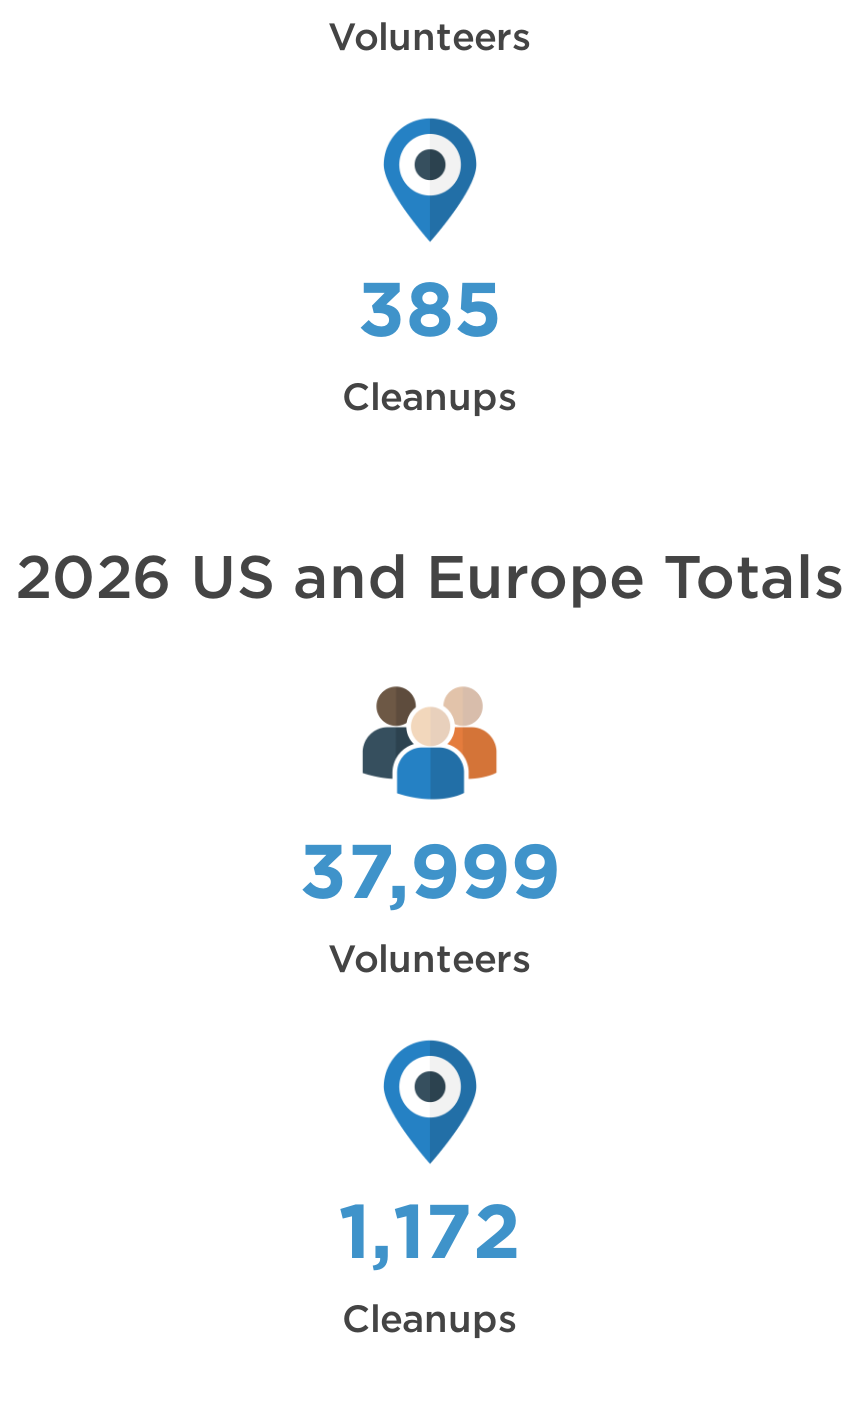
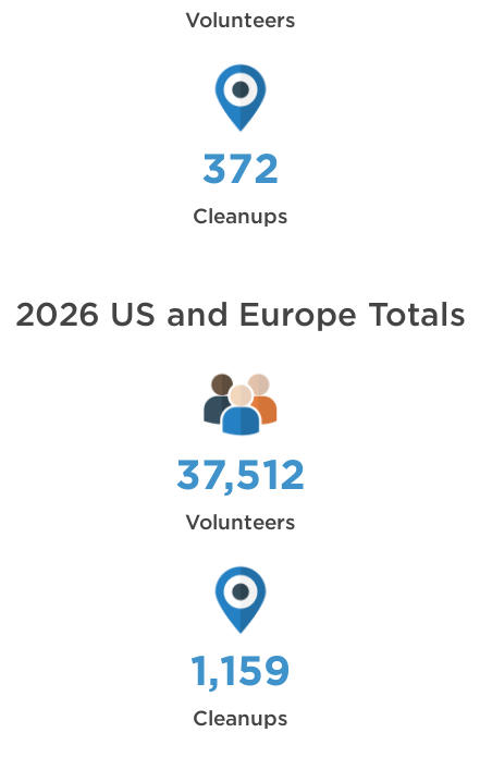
[358,263,502,353] 385 -> [201,143,280,192] 372
[299,825,561,915] 37,999 -> [175,449,306,498] 37,512
[338,1185,522,1275] 1,172 -> [190,645,291,694] 1,159

